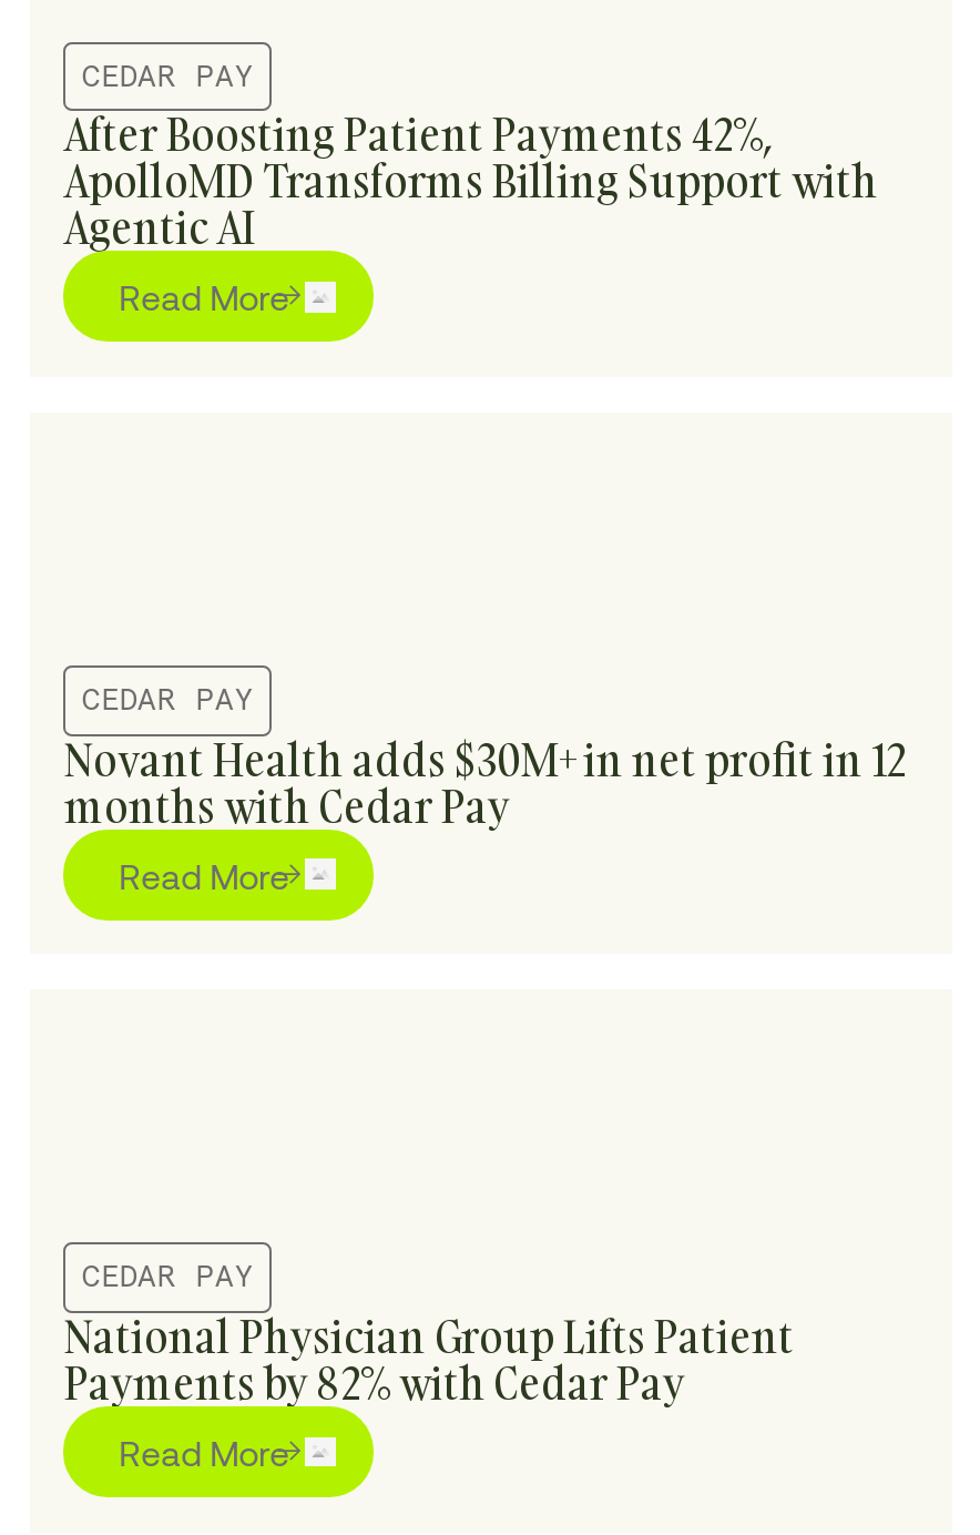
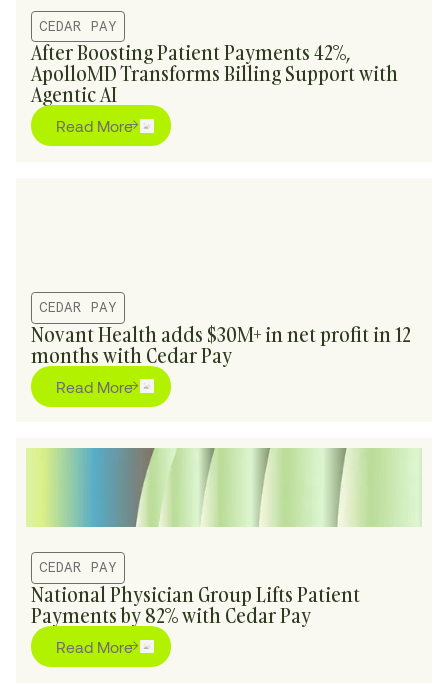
none -> [26,447,421,528] [image]

